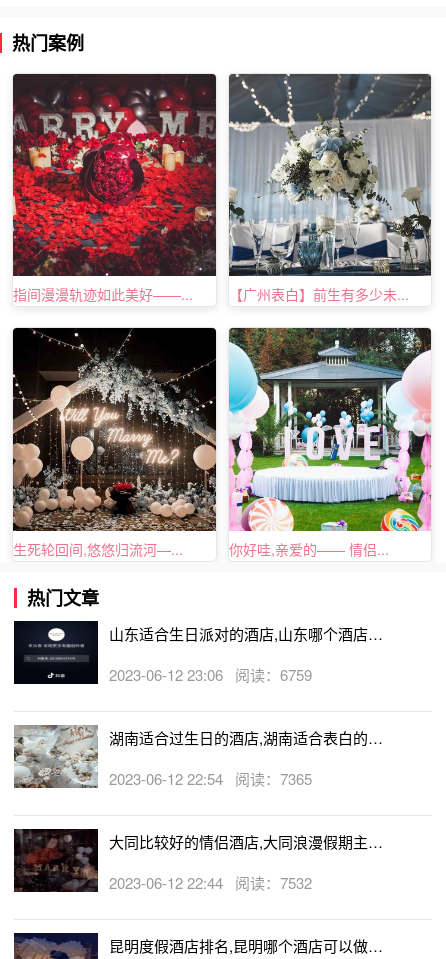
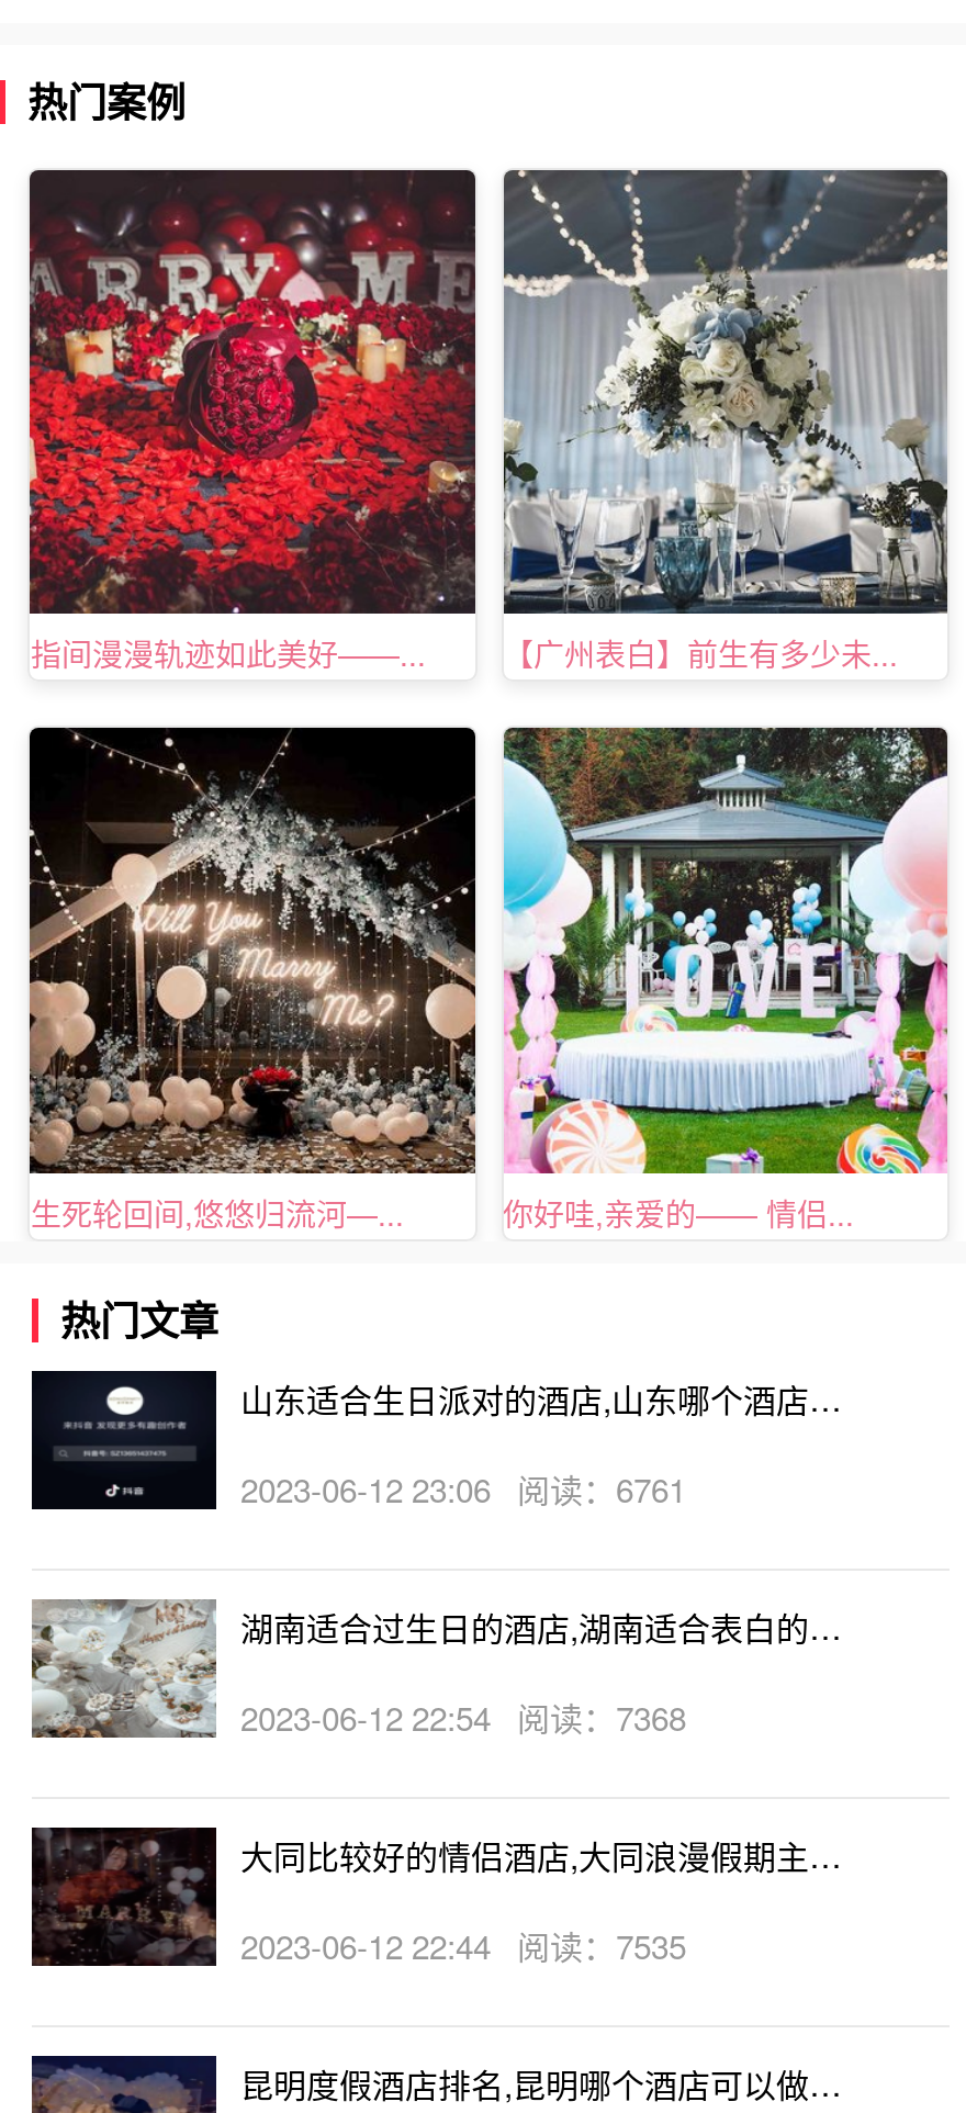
[109,663,312,684] 2023-06-12 23:06 阅读：6759 -> [240,1464,686,1510] 2023-06-12 23:06 阅读：6761
[109,767,312,788] 2023-06-12 22:54 阅读：7365 -> [240,1693,686,1739] 2023-06-12 22:54 阅读：7368
[109,871,312,892] 2023-06-12 22:44 阅读：7532 -> [240,1921,686,1967] 2023-06-12 22:44 阅读：7535

